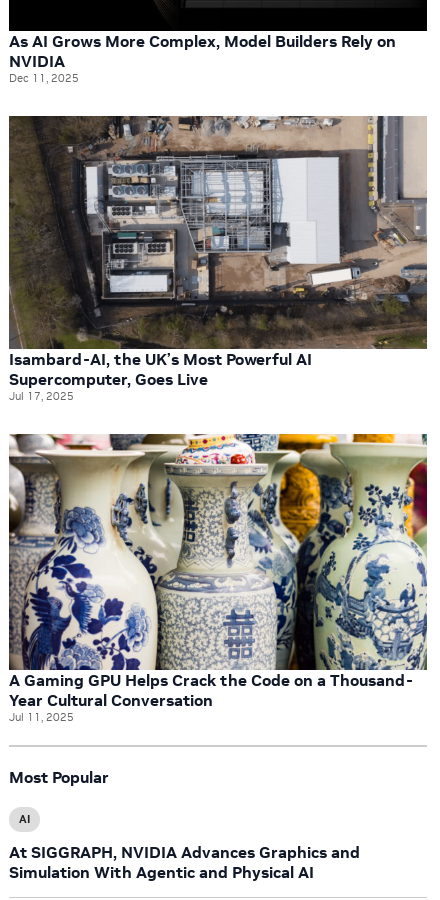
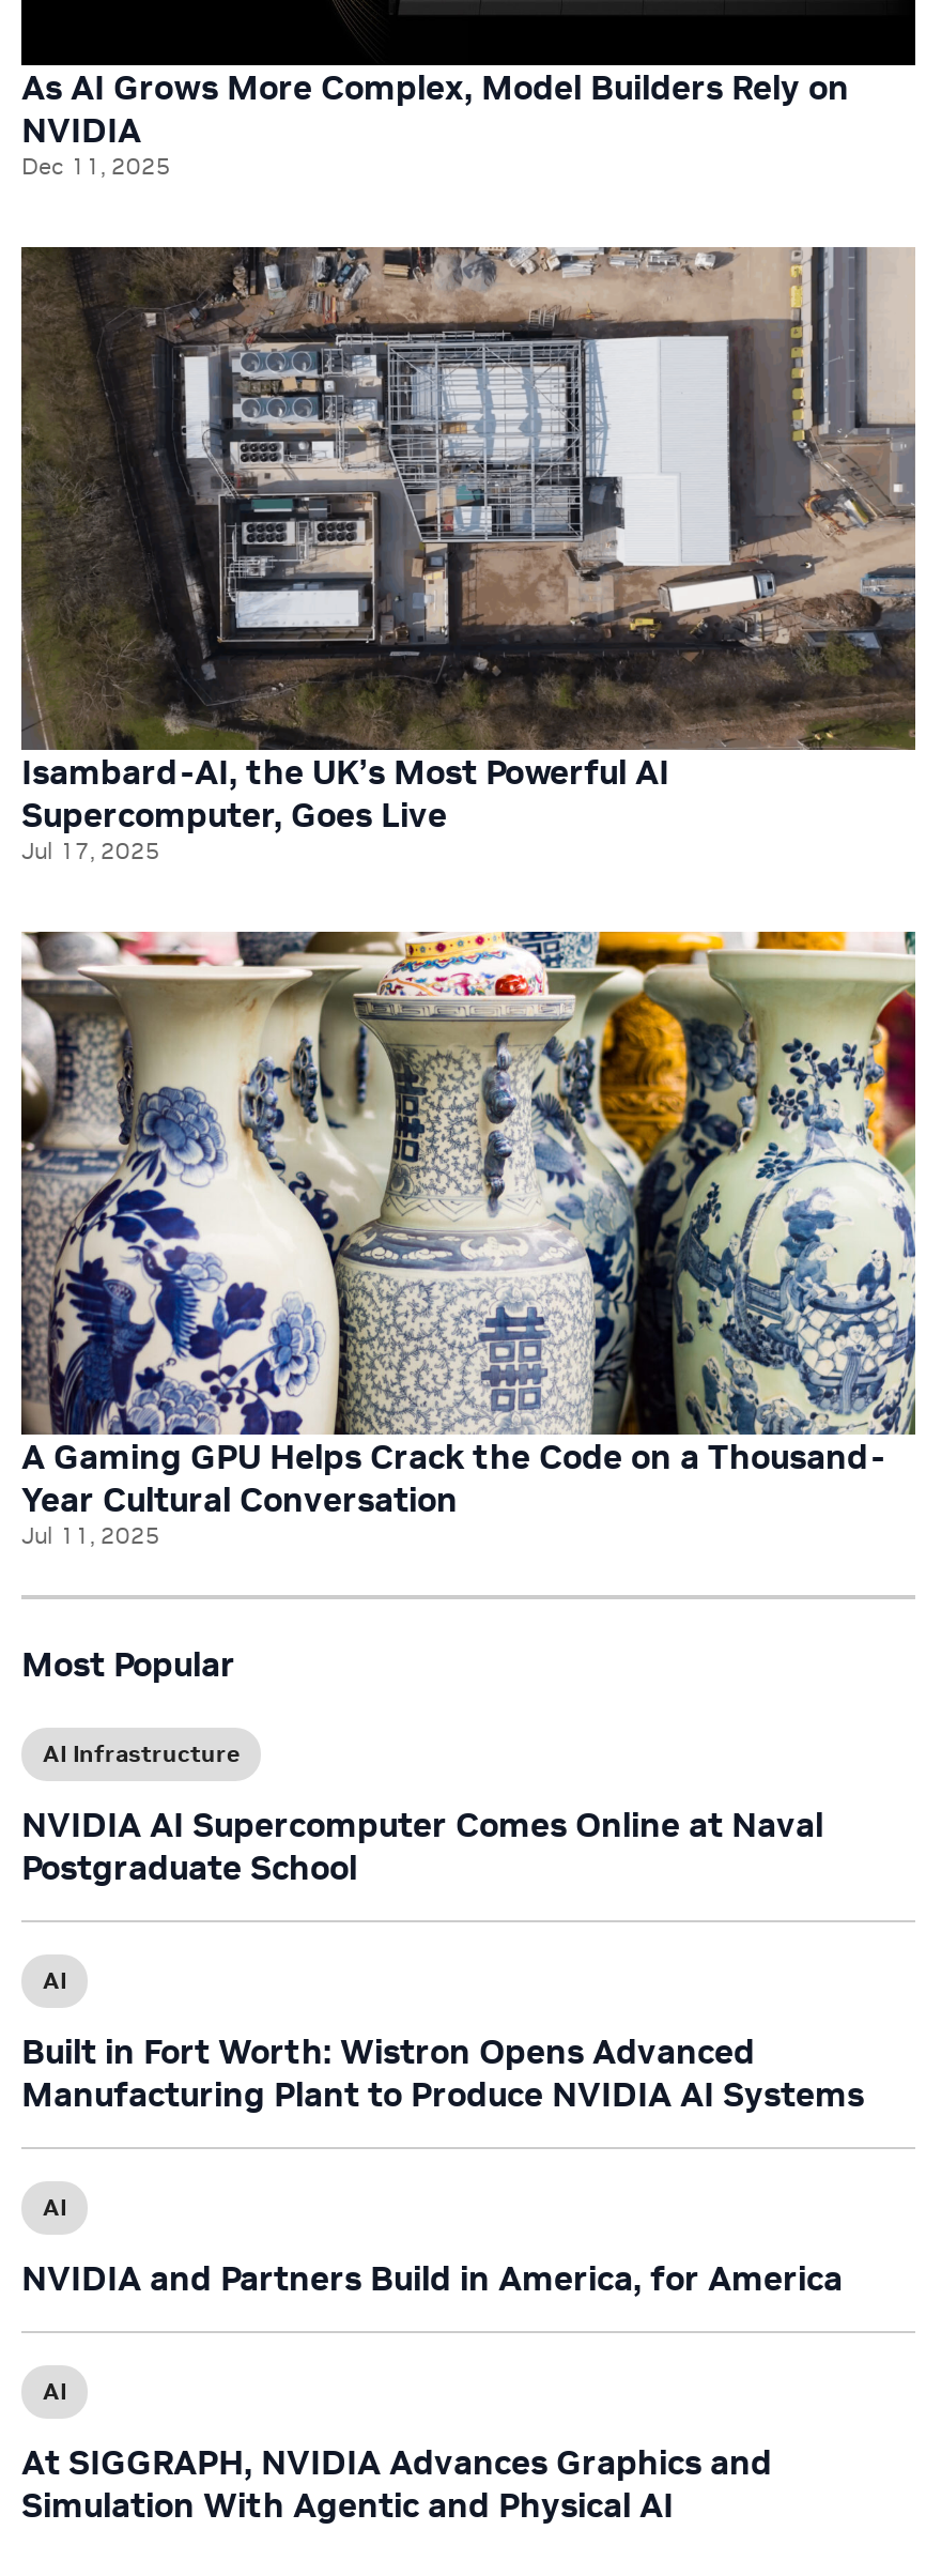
none -> [21,1738,864,2299] AI Infrastructure | NVIDIA AI Supercomputer Comes Online at Naval | Postgraduate School | AI | Built in Fort Worth: Wistron Opens Advanced | Manufacturing Plant to Produce NVIDIA AI Systems | AI | NVIDIA and Partners Build in America, for America

